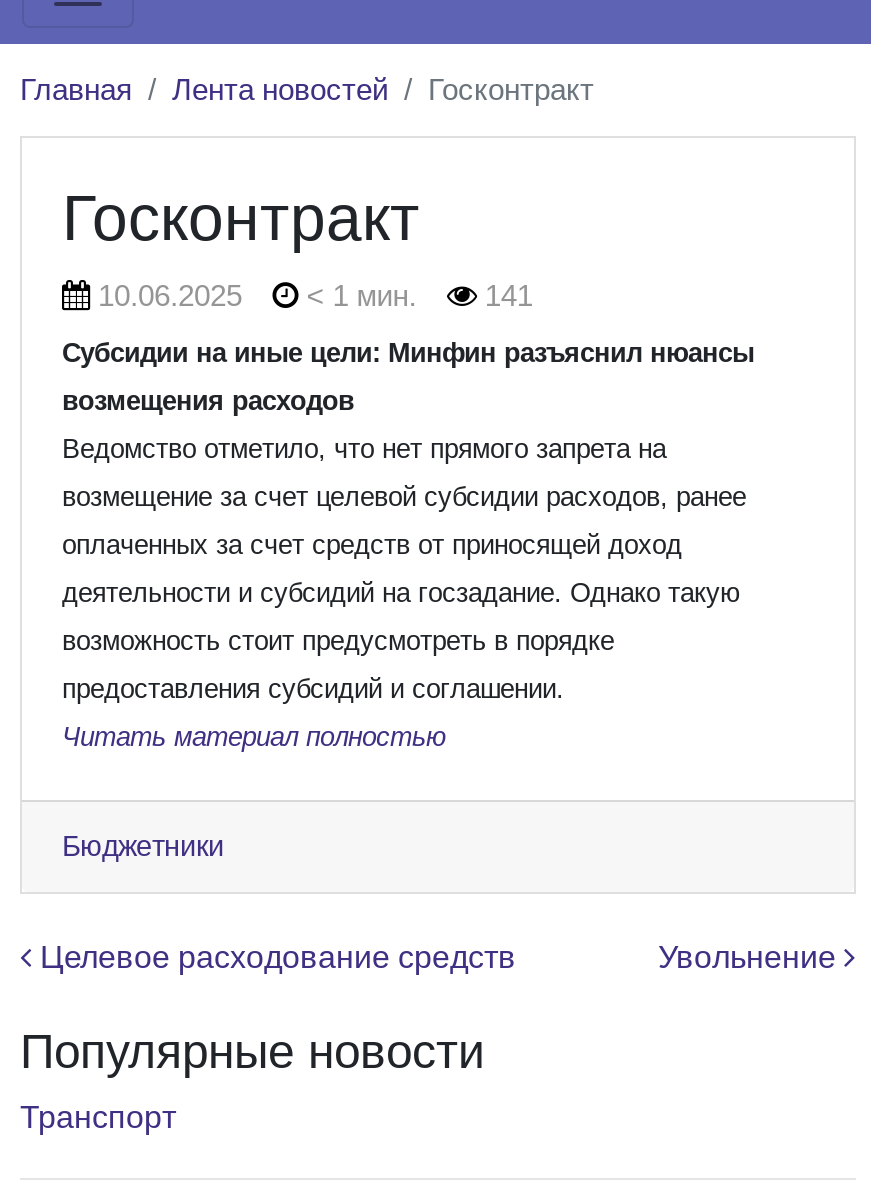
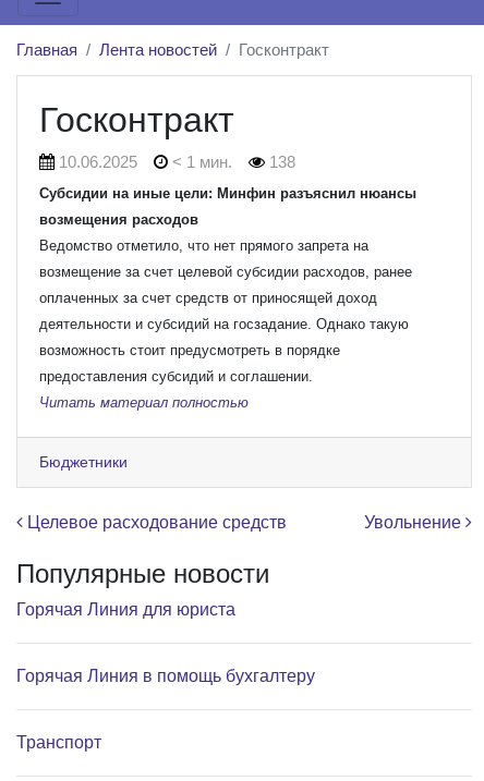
[90,279,533,313] 10.06.2025 < 1 мин. 141 -> [55,152,296,170] 10.06.2025 < 1 мин. 138
none -> [16,600,235,618] Горячая Линия для юриста
none -> [16,666,315,685] Горячая Линия в помощь бухгалтеру

